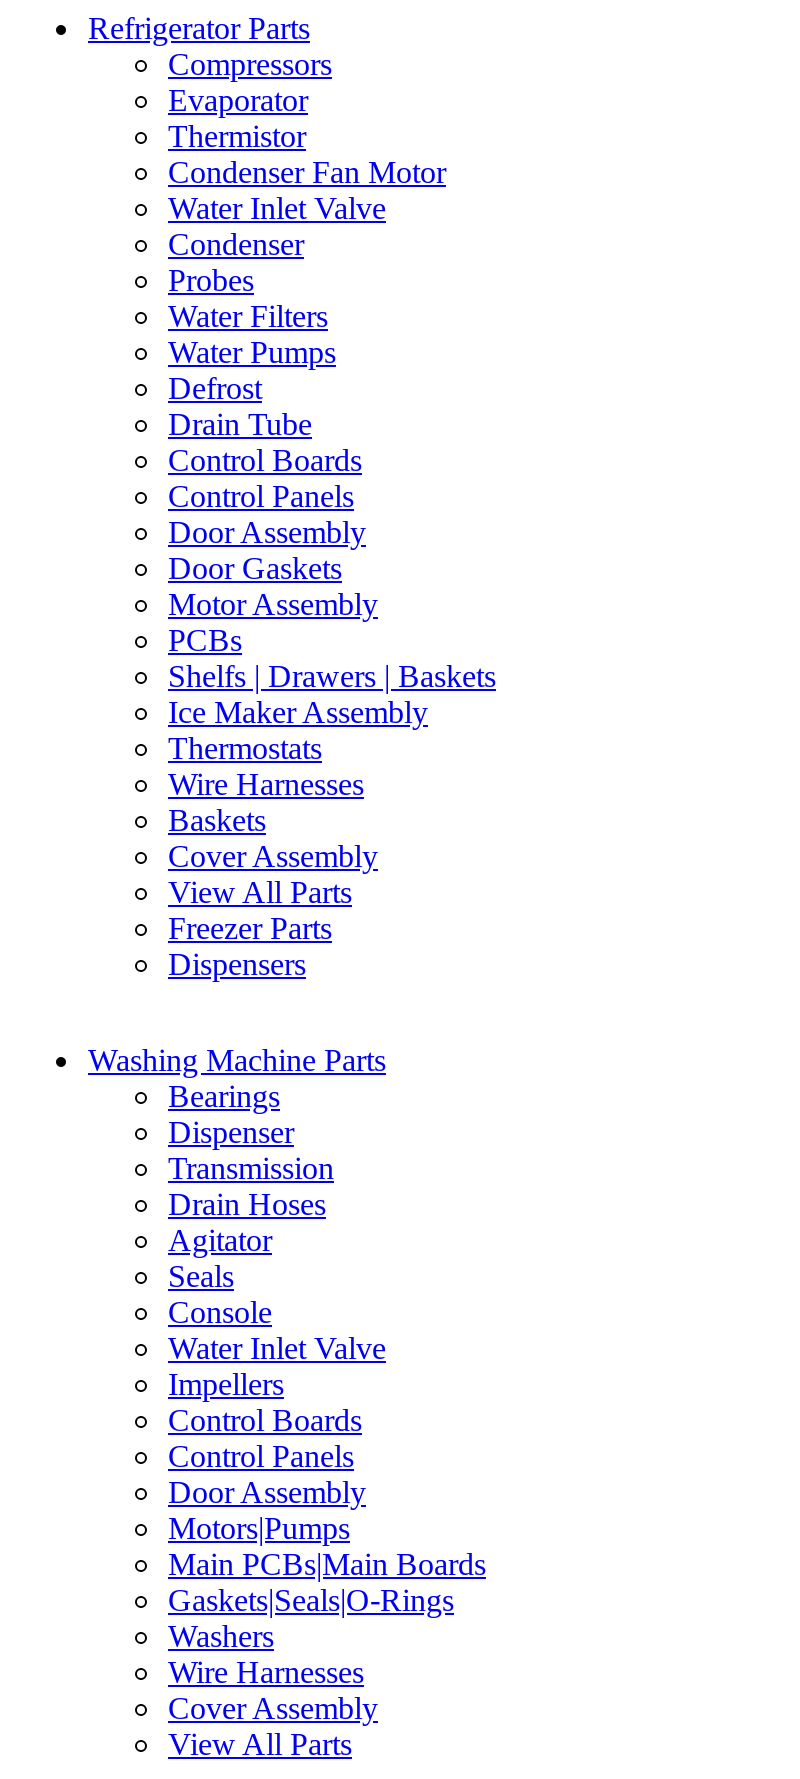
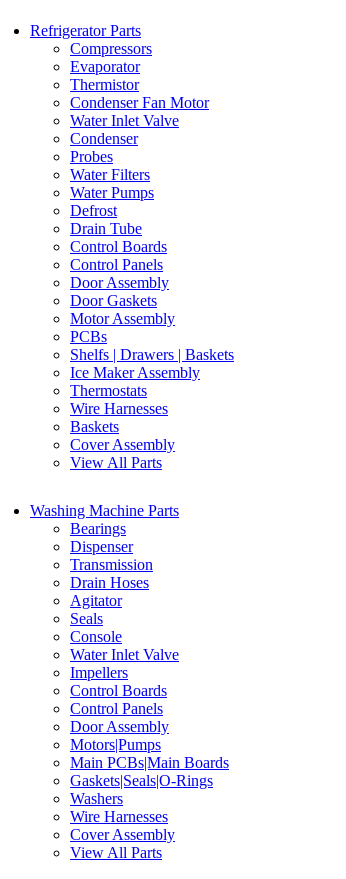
[168,911,332,981] Freezer Parts | Dispensers -> none

